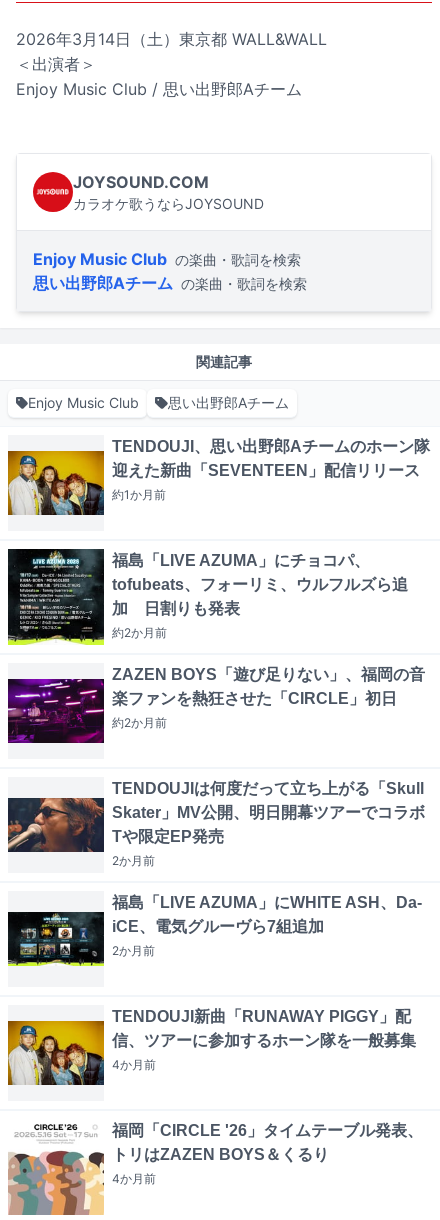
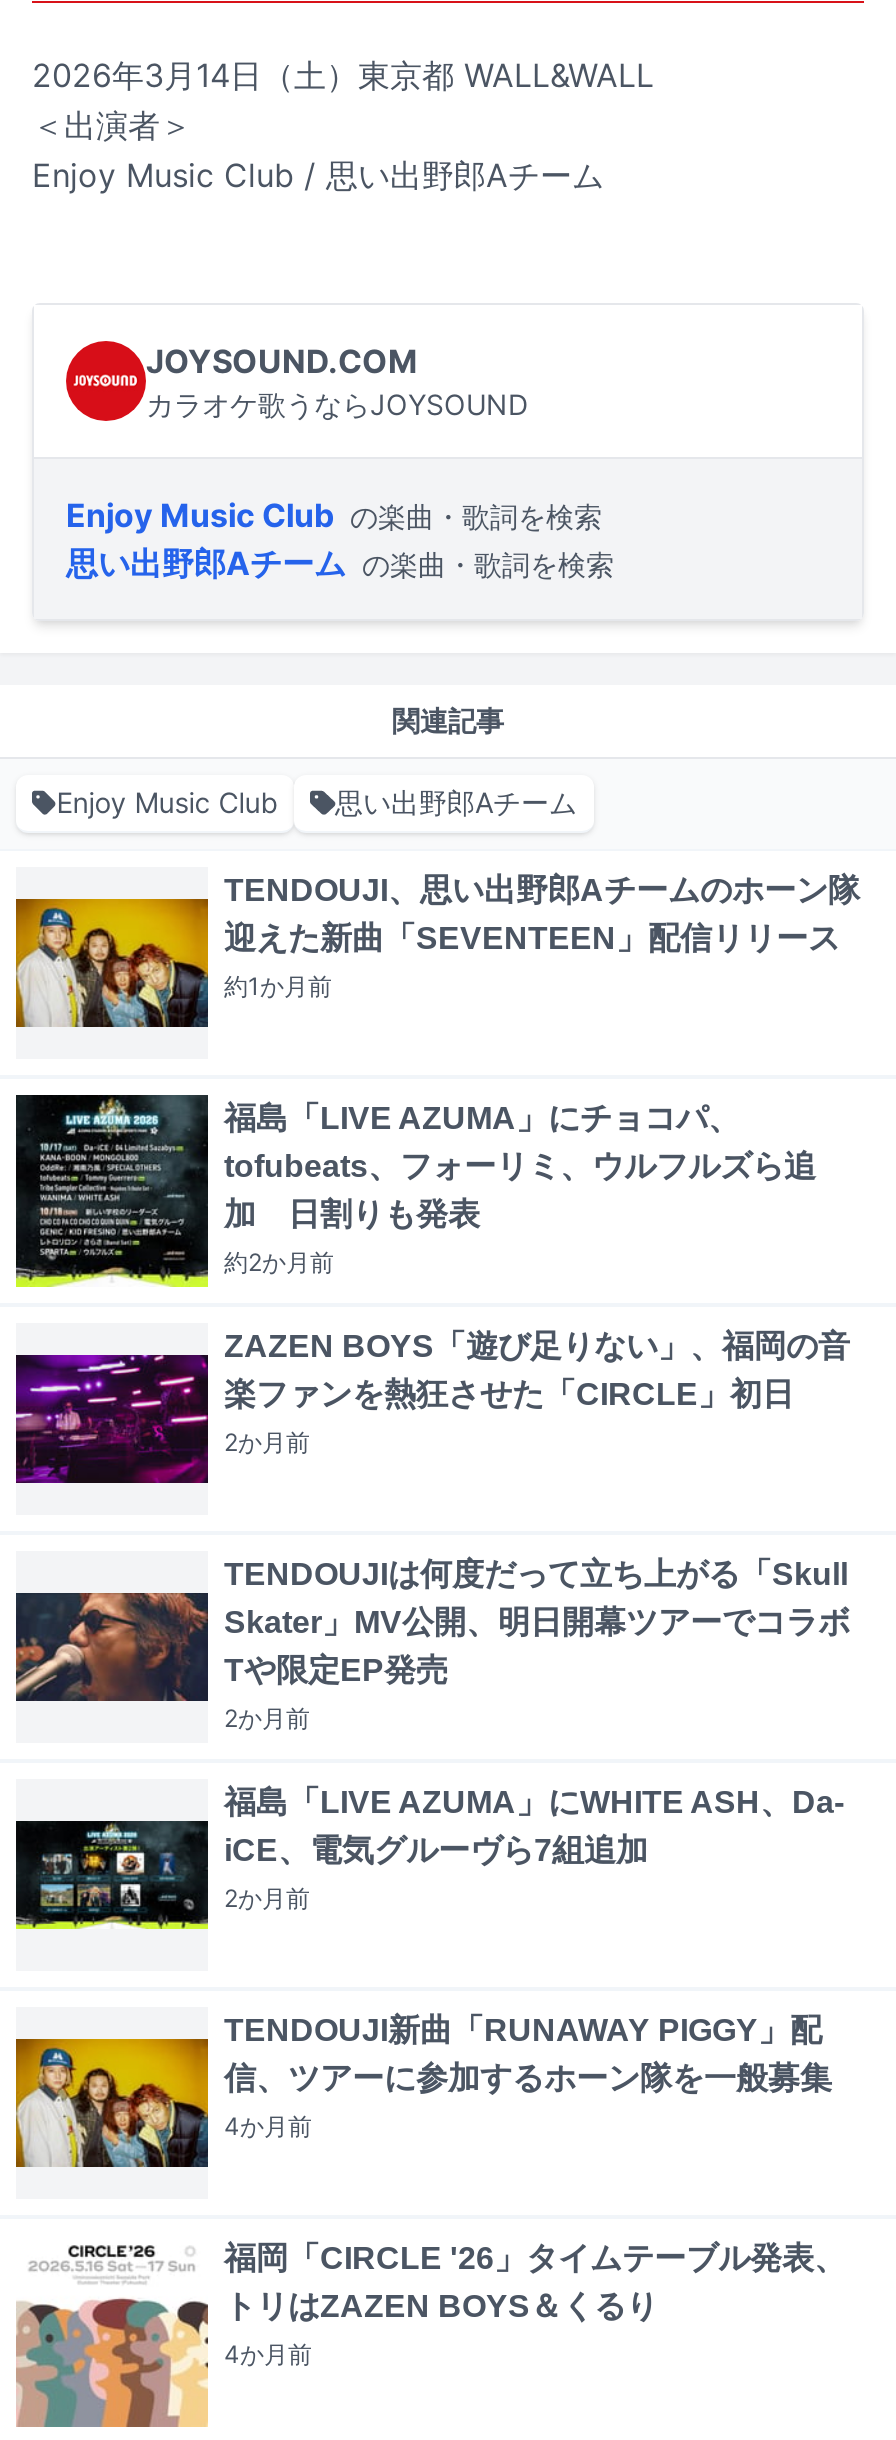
[112,715,167,730] 約2か月前 -> [224,1428,310,1458] 2か月前

